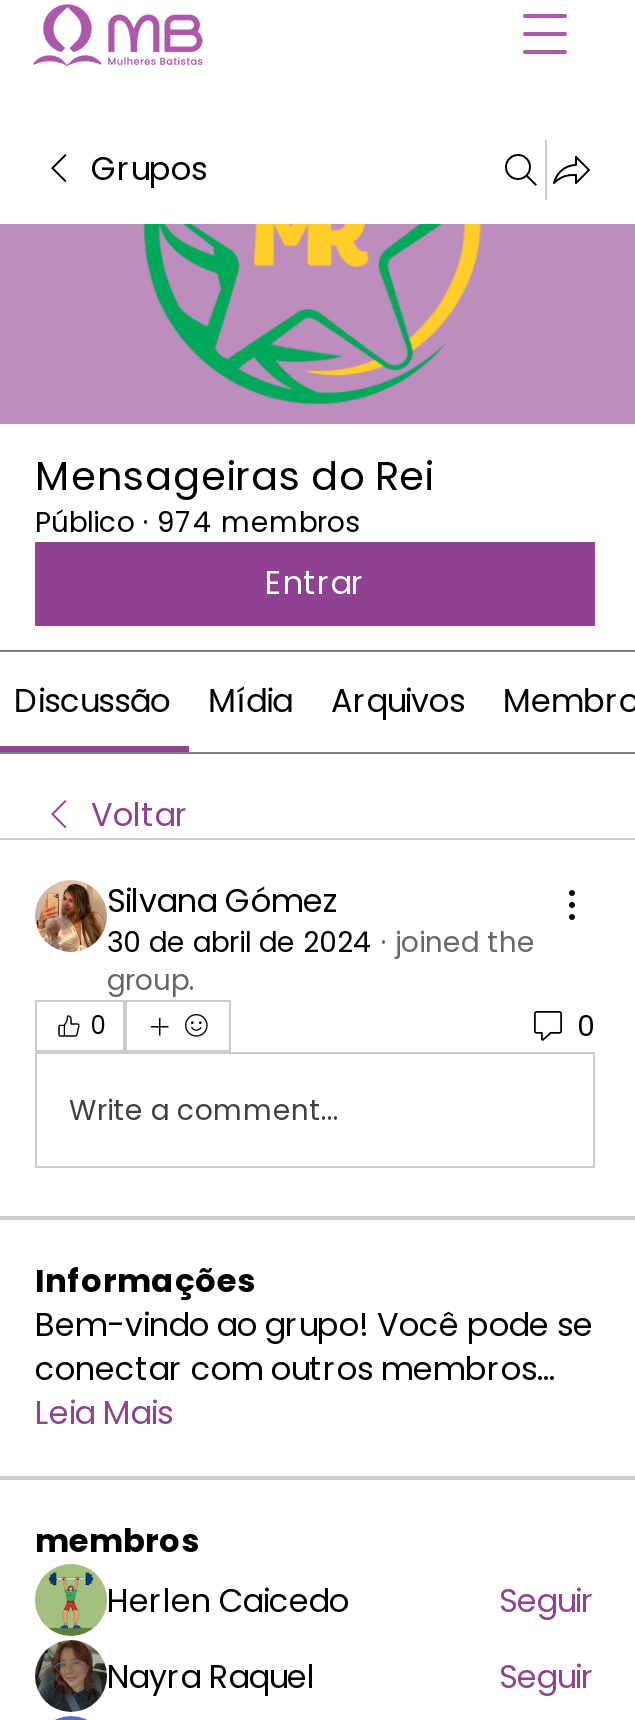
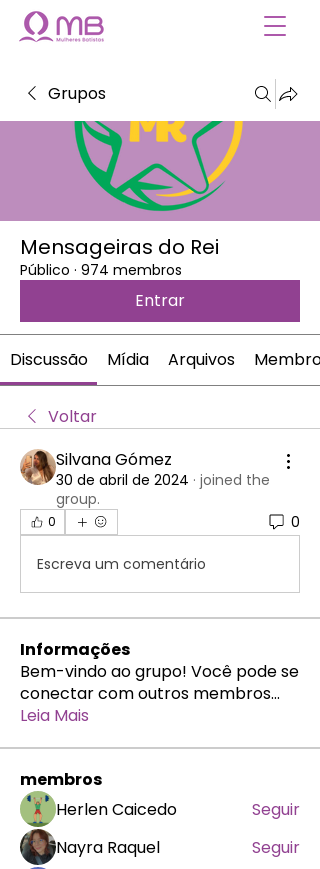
[69,1089,339,1129] Write a comment... -> [37,553,206,573] Escreva um comentário

